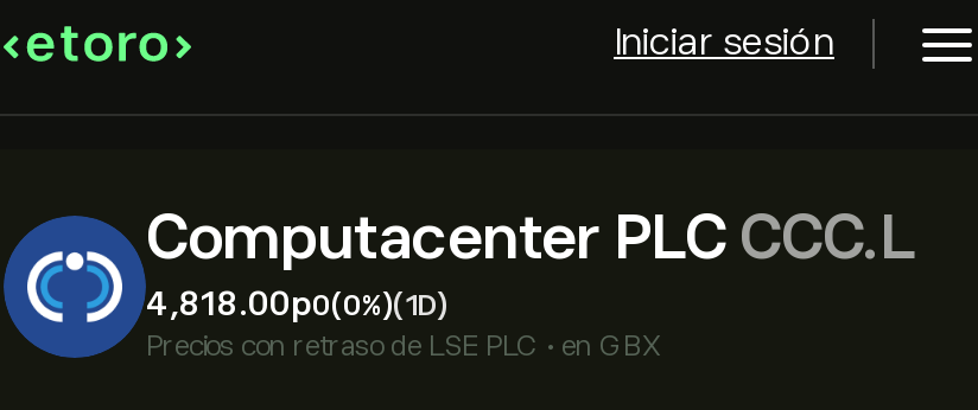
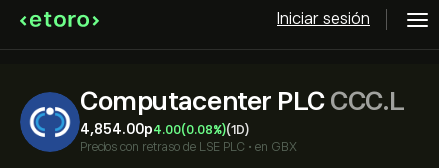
[146,284,447,322] 4,818.00p0(0%)(1D) -> [80,121,249,137] 4,854.00p4.00(0.08%)(1D)

